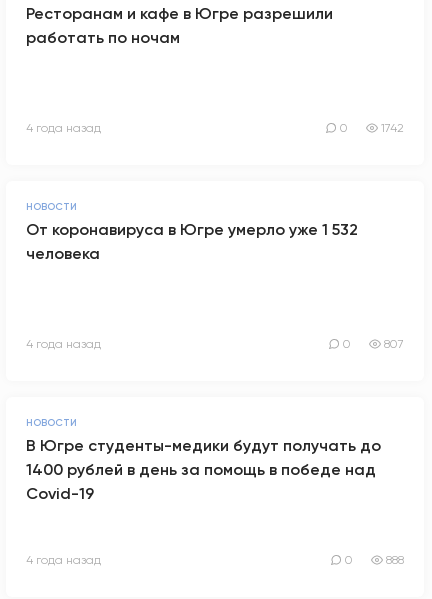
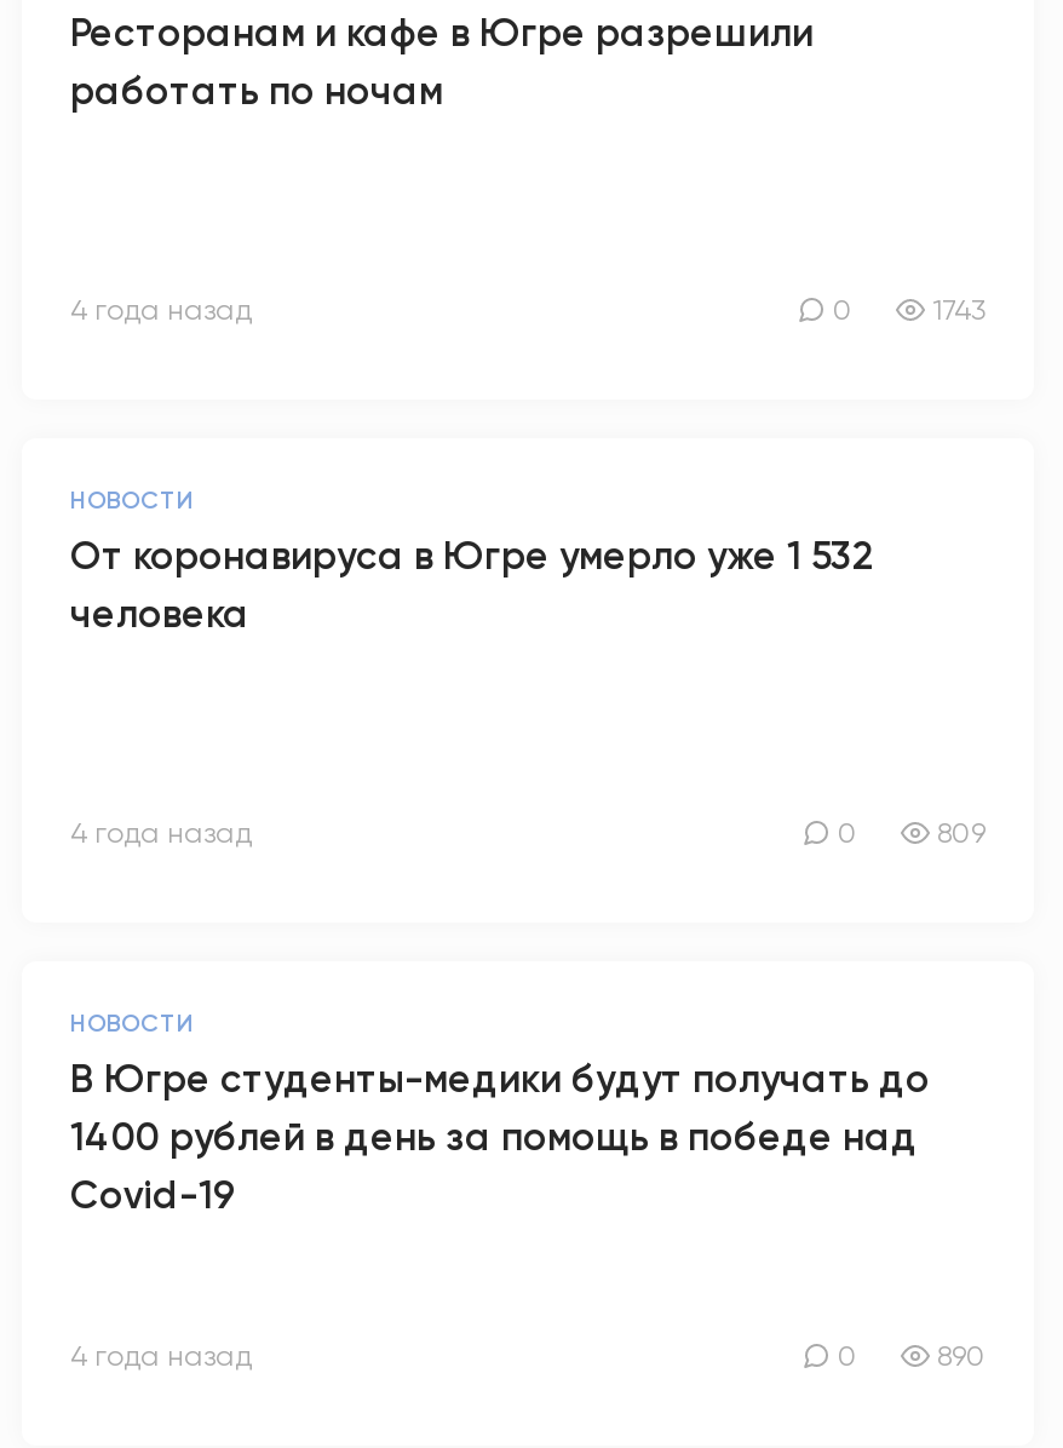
[381,121,404,135] 1742 -> [932,293,986,327] 1743
[384,337,404,351] 807 -> [937,816,986,850] 809
[386,553,404,567] 888 -> [937,1339,986,1373] 890

